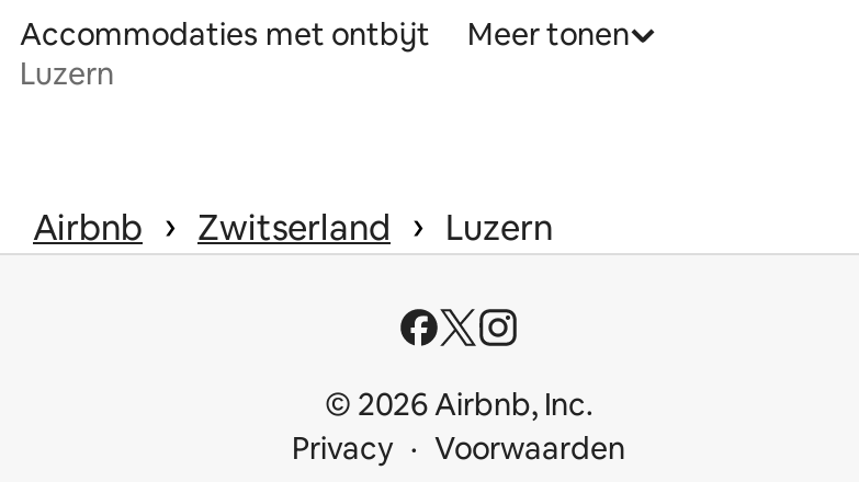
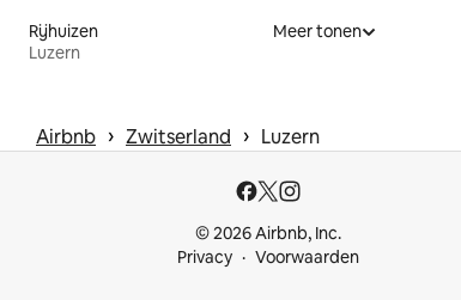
[20,13,430,53] Accommodaties met ontbijt -> [29,20,98,41] Rijhuizen

